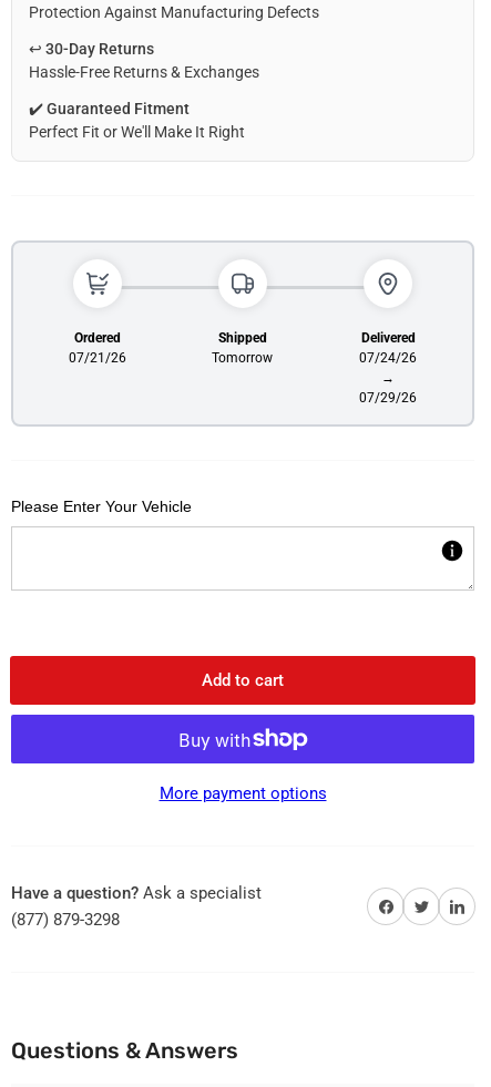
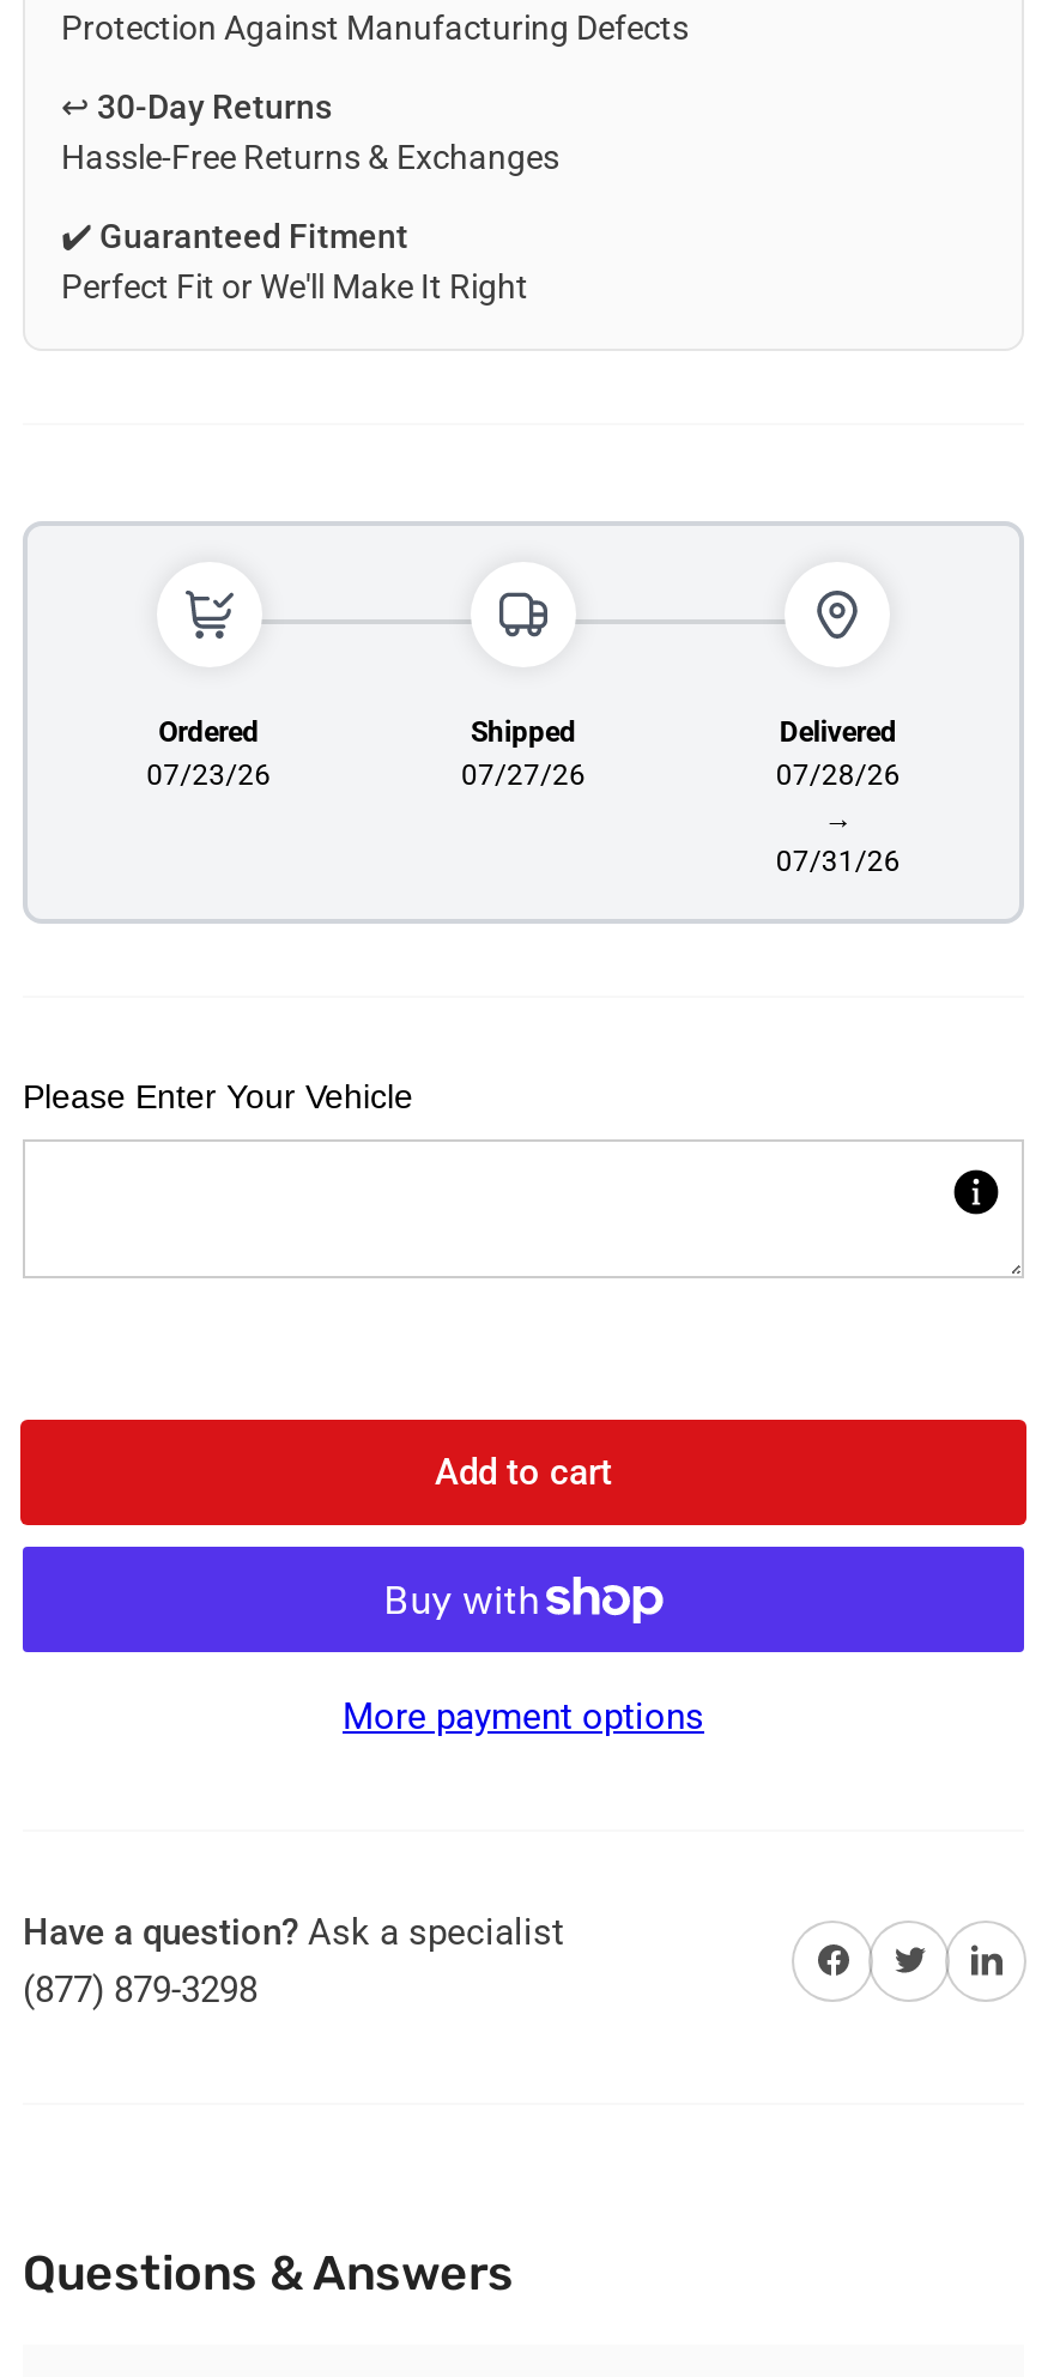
[68,350,126,366] 07/21/26 -> [147,758,271,791] 07/23/26
[212,350,273,366] Tomorrow -> [461,758,586,791] 07/27/26
[359,350,417,366] 07/24/26 -> [776,758,900,791] 07/28/26
[359,390,417,406] 07/29/26 -> [776,844,900,878] 07/31/26

